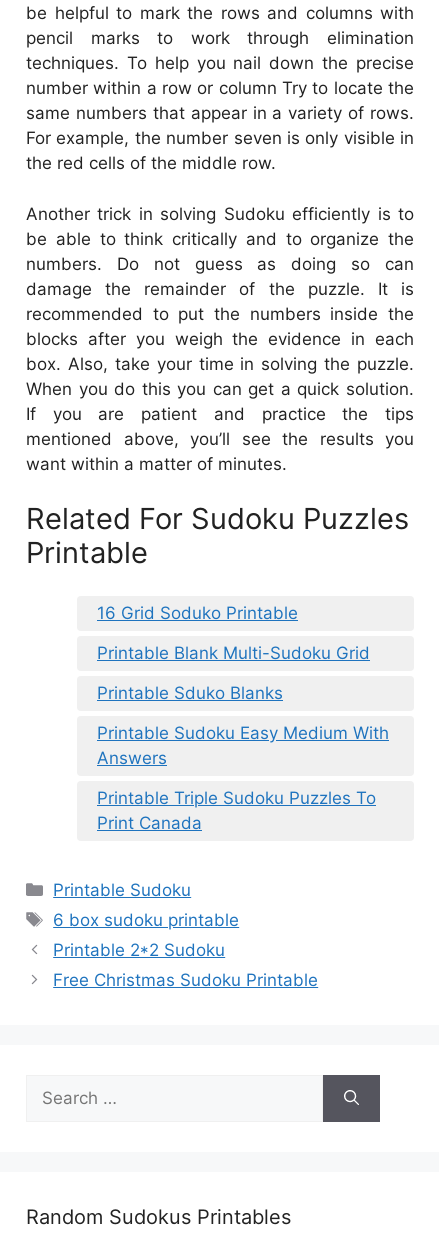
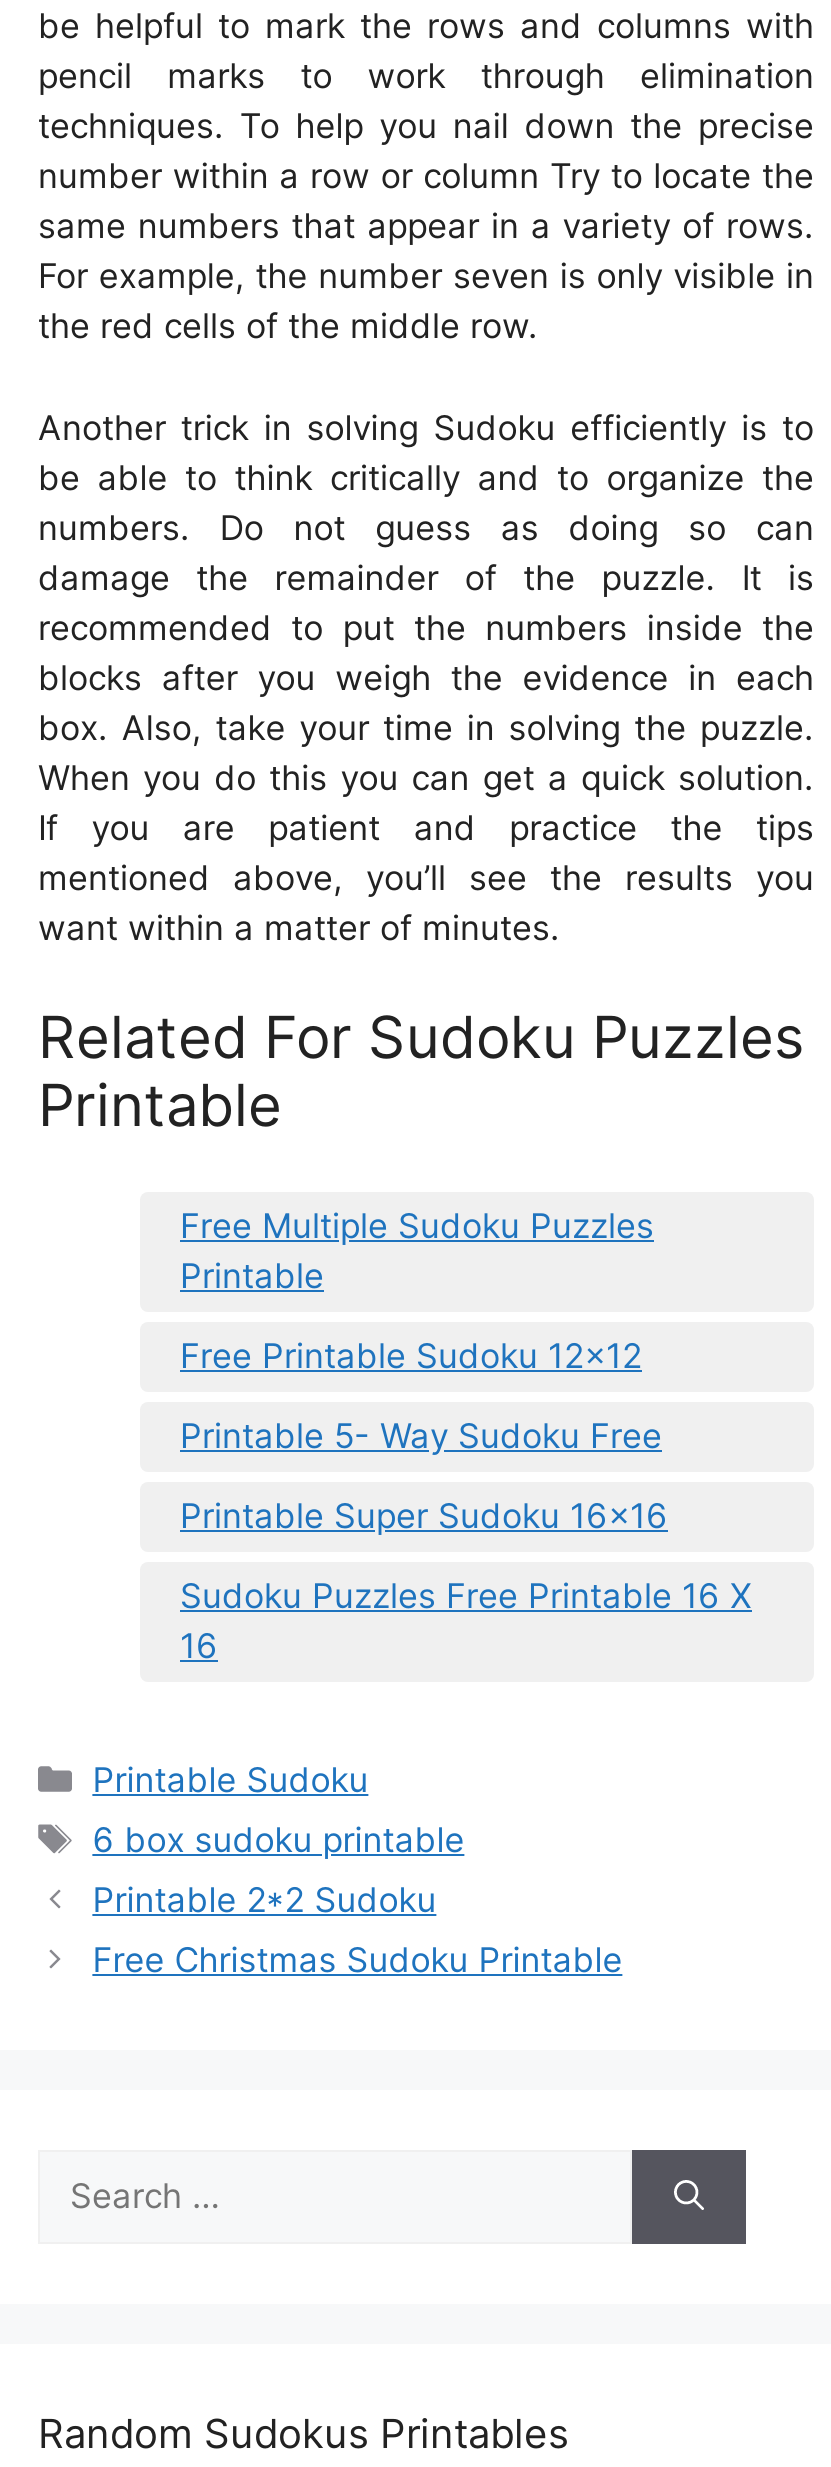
[97,603,298,623] 16 Grid Soduko Printable -> [180,1206,654,1296] Free Multiple Sudoku Puzzles | Printable
[97,643,370,663] Printable Blank Multi-Sudoku Grid -> [180,1336,642,1376] Free Printable Sudoku 12×12
[97,683,283,703] Printable Sduko Blanks -> [180,1416,662,1456] Printable 5- Way Sudoku Free
[97,723,389,768] Printable Sudoku Easy Medium With | Answers -> [180,1496,668,1536] Printable Super Sudoku 16×16
[97,788,376,833] Printable Triple Sudoku Puzzles To | Print Canada -> [180,1576,752,1666] Sudoku Puzzles Free Printable 16 X | 16

